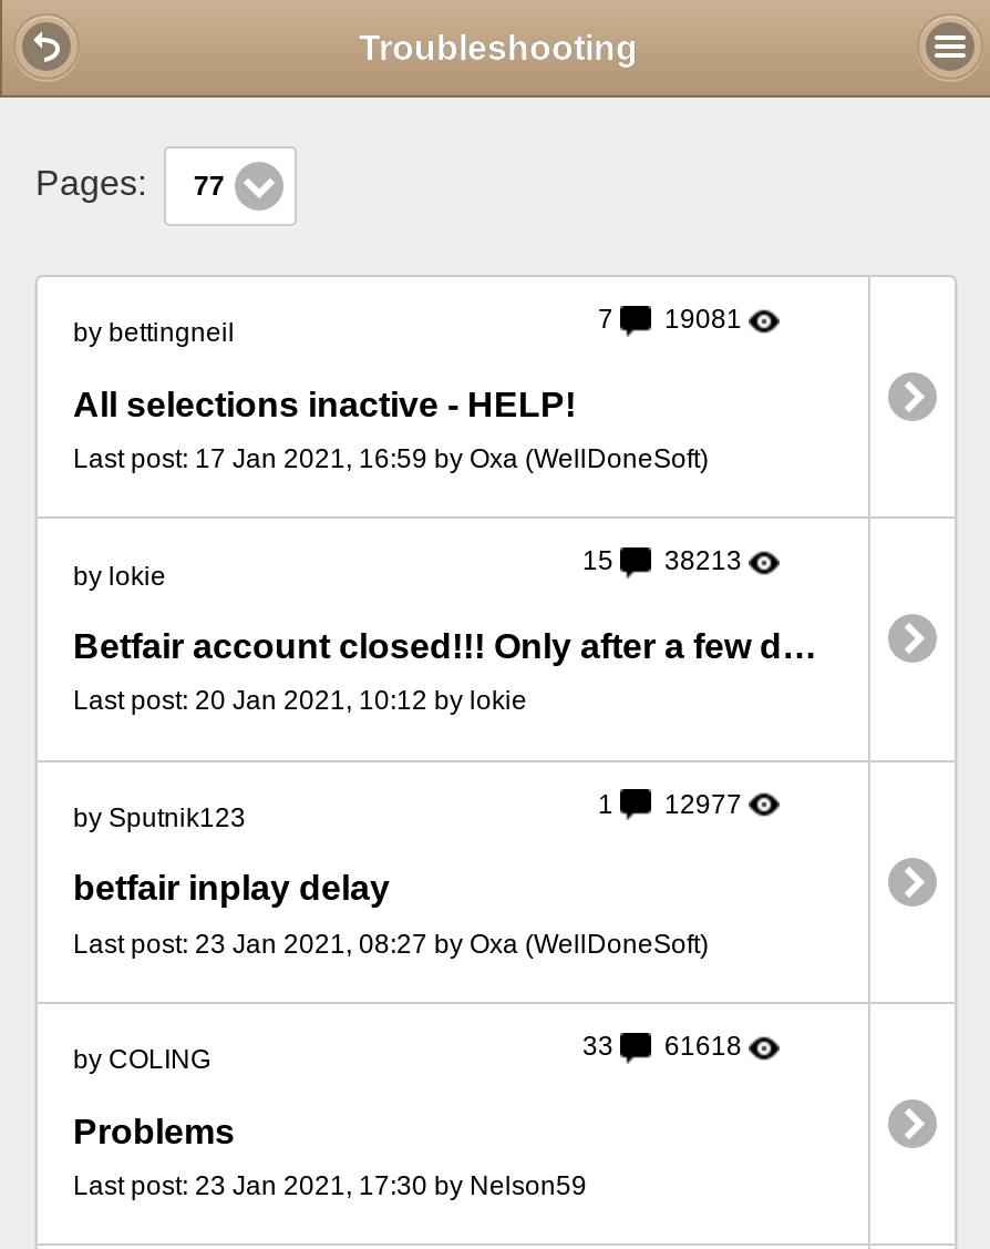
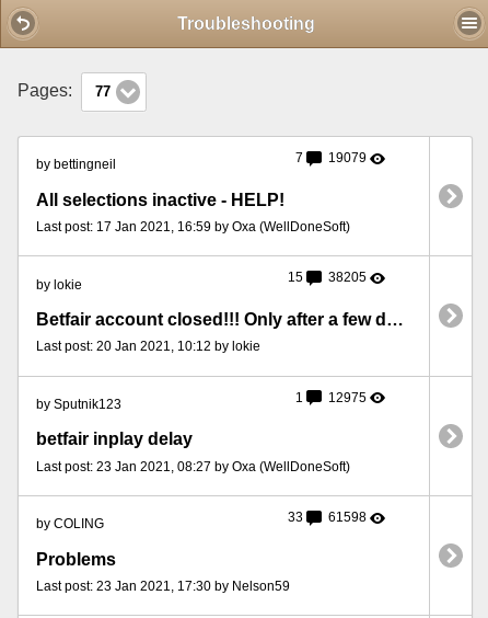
[598,304,749,335] 7 19081 -> [295,150,370,165] 7 19079
[582,546,749,577] 15 38213 -> [288,270,370,285] 15 38205
[598,788,749,819] 1 12977 -> [295,390,370,405] 1 12975
[582,1030,749,1061] 33 61618 -> [288,509,370,525] 33 61598

